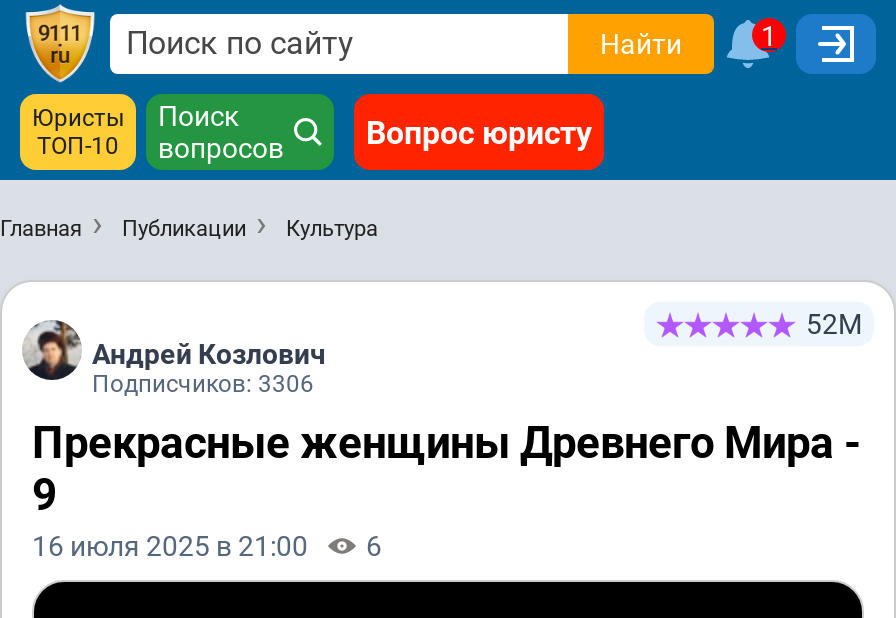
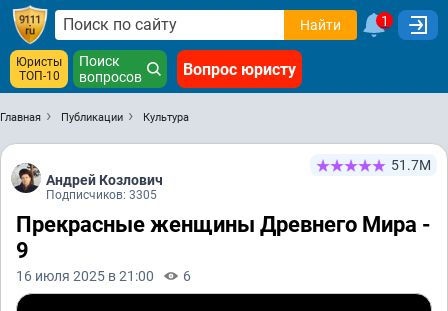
[806,308,862,340] 52М -> [391,157,431,173] 51.7М
[92,370,314,398] Подписчиков: 3306 -> [46,188,157,202] Подписчиков: 3305

